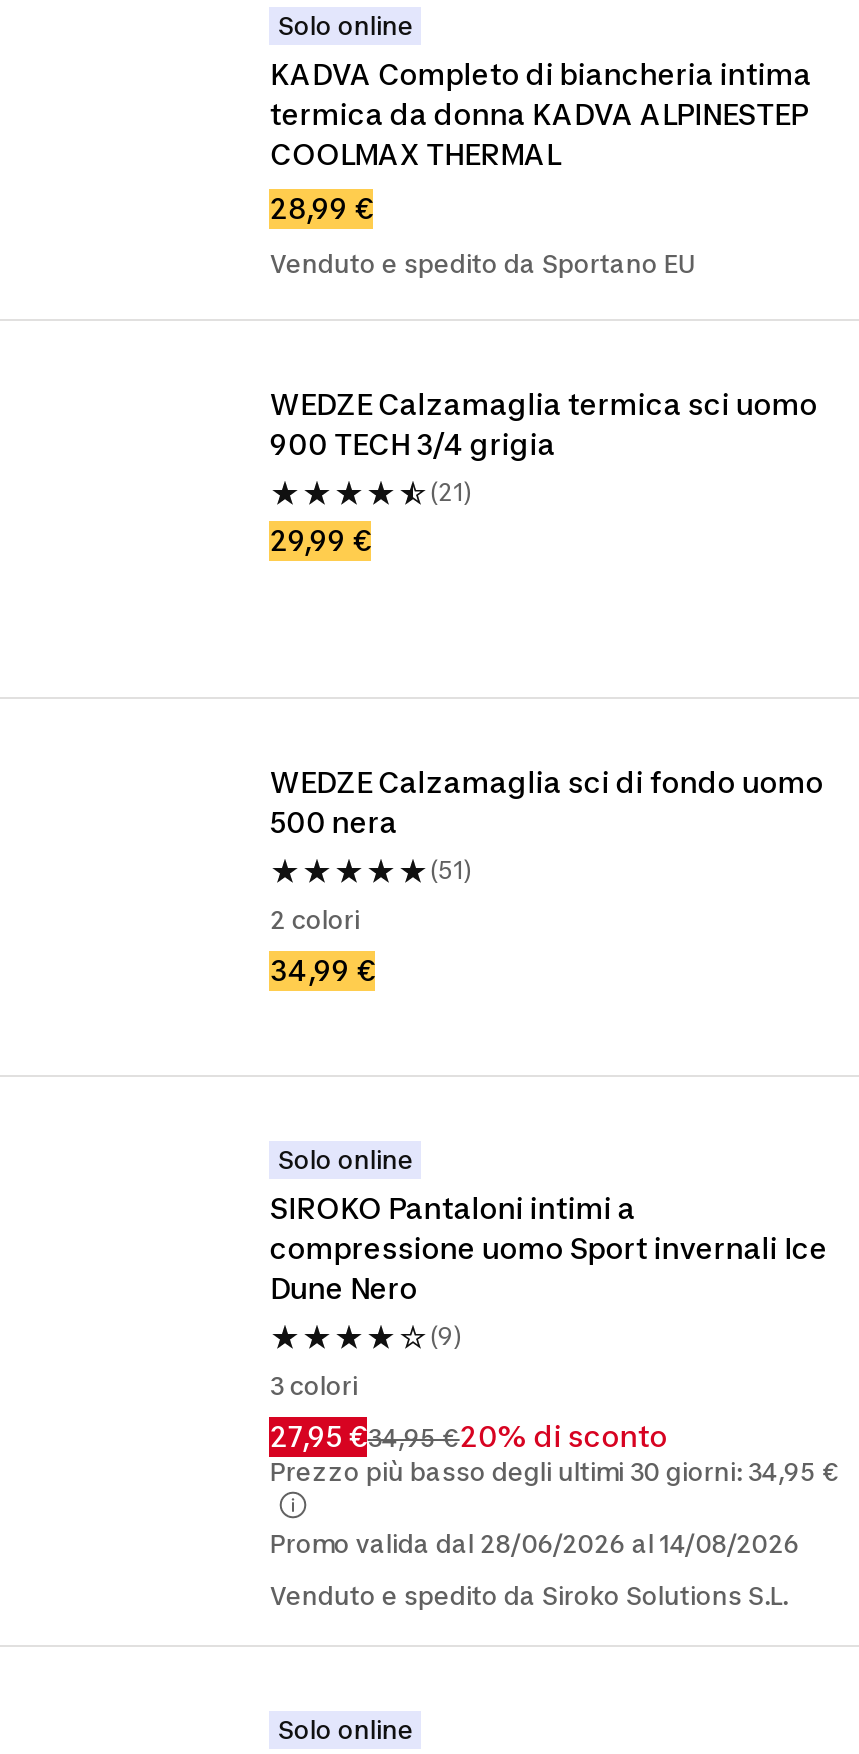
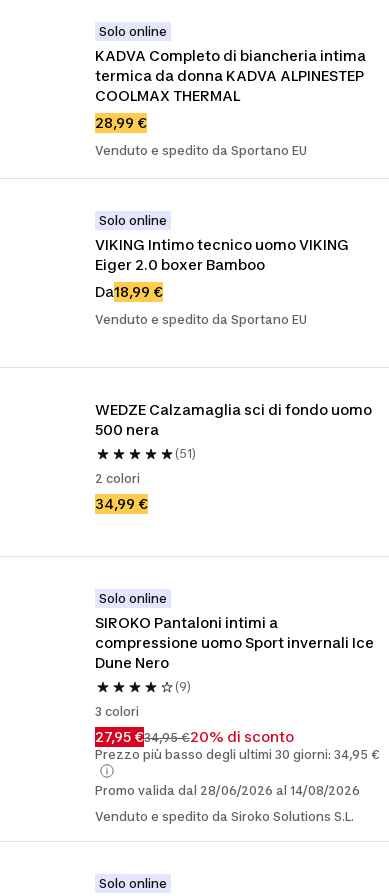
[270,387,818,557] WEDZE Calzamaglia termica sci uomo | 900 TECH 3/4 grigia | (21) | 29,99 € -> [95,213,349,327] Solo online | VIKING Intimo tecnico uomo VIKING | Eiger 2.0 boxer Bamboo | Da18,99 € | Venduto e spedito da Sportano EU

